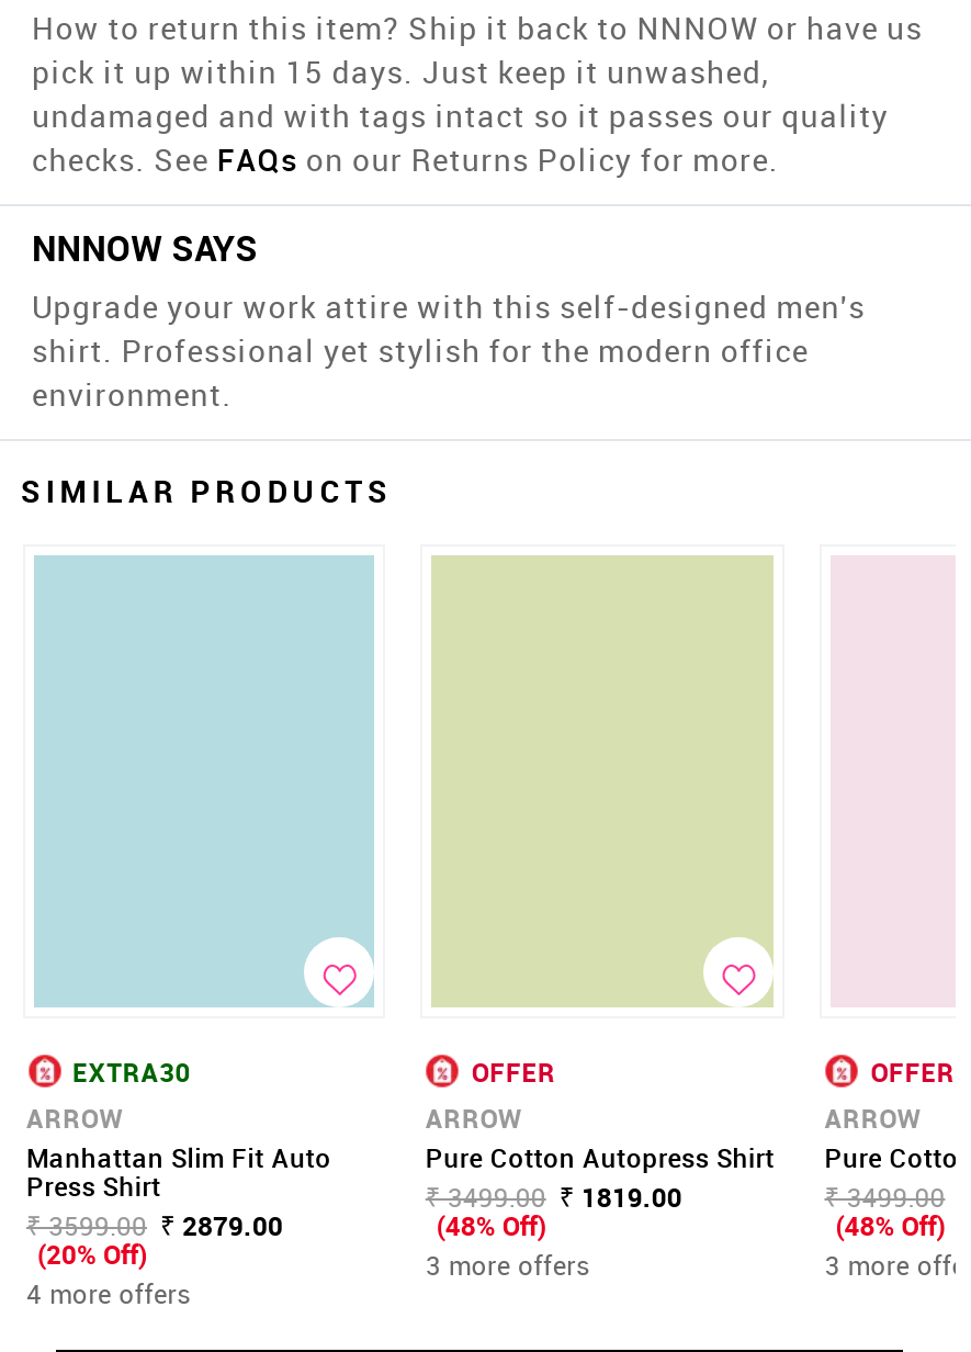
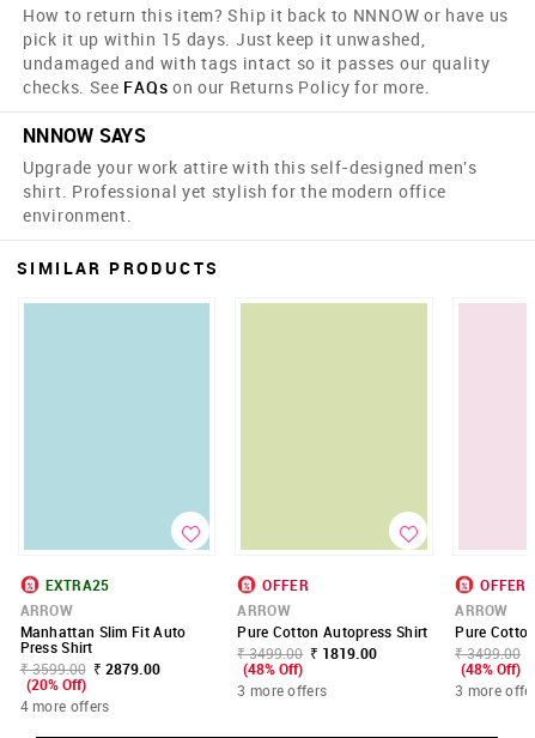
[72,1054,191,1089] EXTRA30 -> [45,575,110,594] EXTRA25

